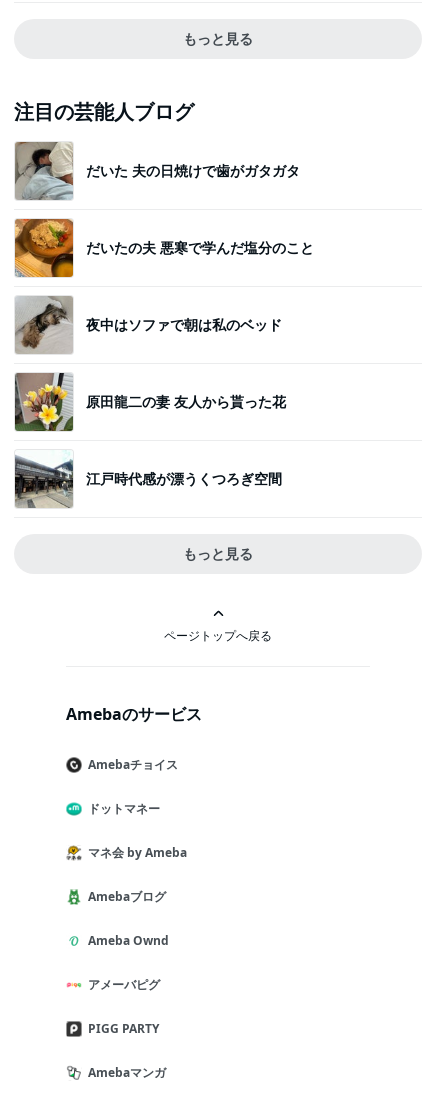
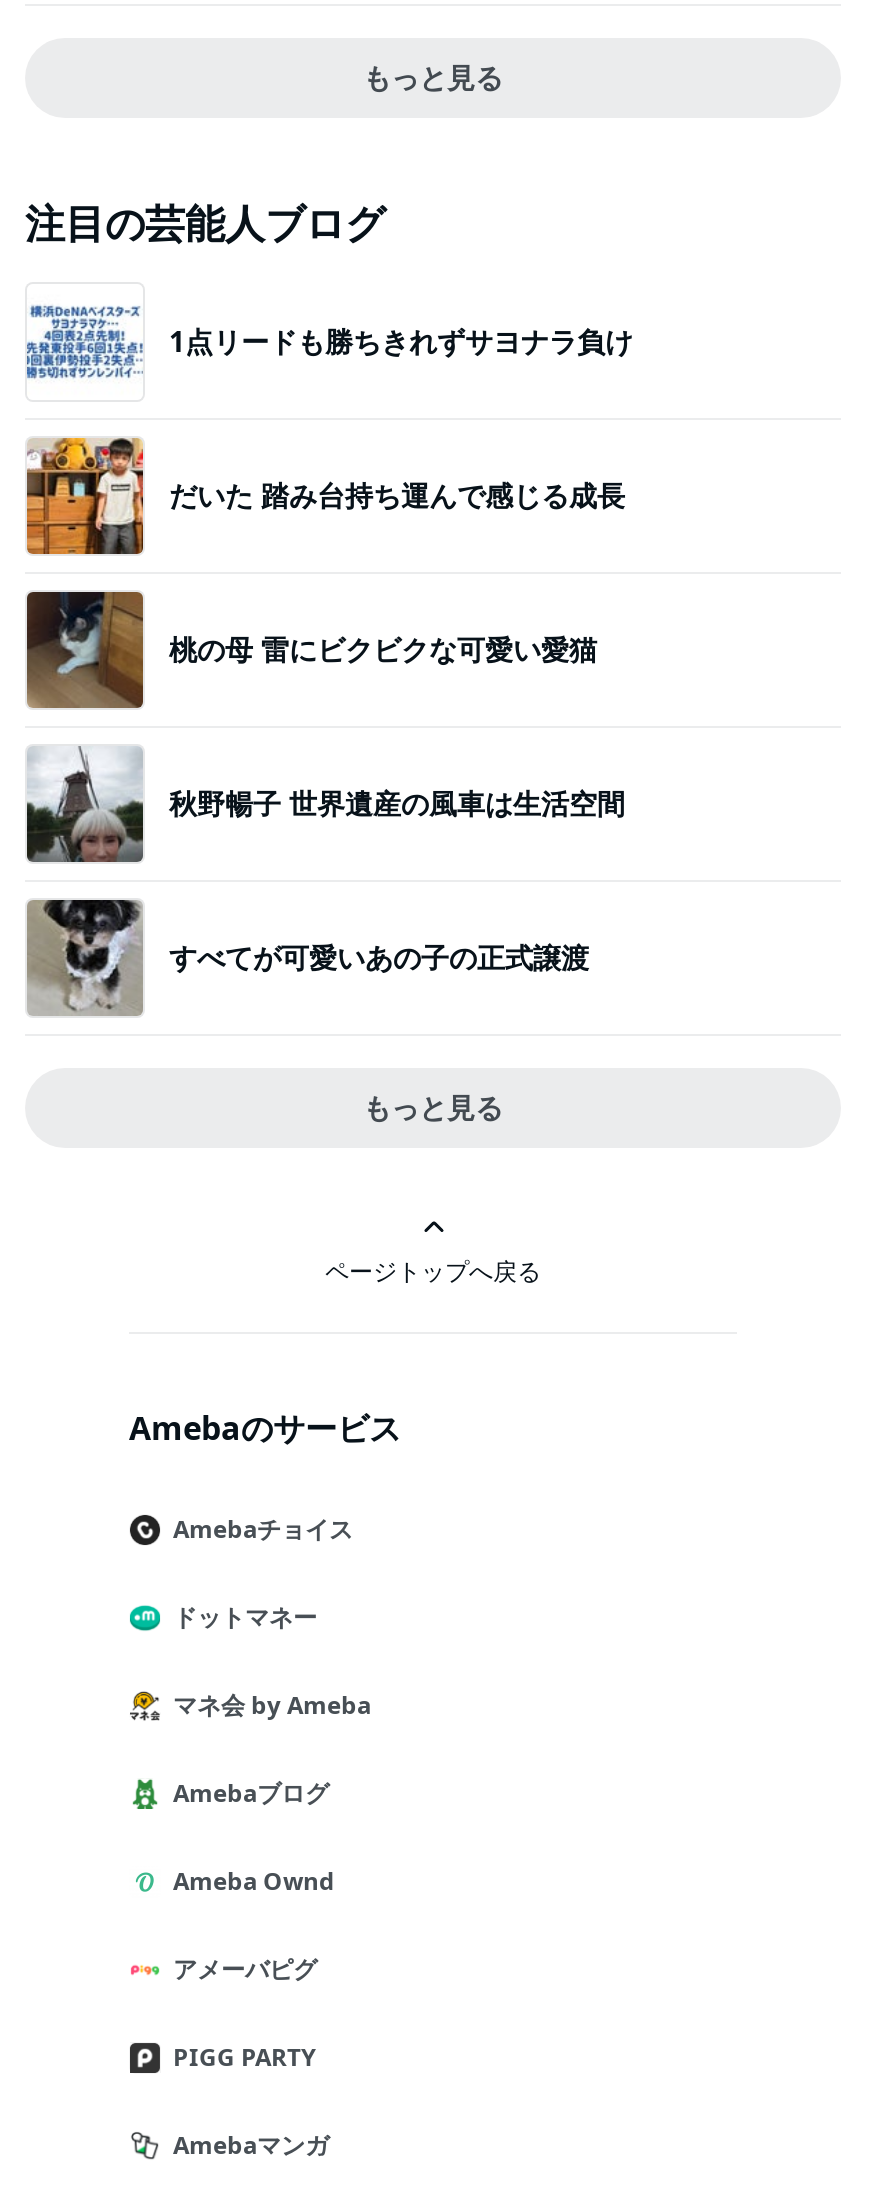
[14,141,300,201] [image] | だいた 夫の日焼けで歯がガタガタ -> [25,284,633,400] [image] | 1点リードも勝ちきれずサヨナラ負け
[14,218,314,278] [image] | だいたの夫 悪寒で学んだ塩分のこと -> [25,436,625,556] [image] | だいた 踏み台持ち運んで感じる成長
[14,295,282,353] [image] | 夜中はソファで朝は私のベッド -> [25,590,597,708] [image] | 桃の母 雷にビクビクな可愛い愛猫
[14,372,286,432] [image] | 原田龍二の妻 友人から貰った花 -> [27,746,625,862] [image] | 秋野暢子 世界遺産の風車は生活空間
[14,450,282,508] [image] | 江戸時代感が漂うくつろぎ空間 -> [25,898,589,1014] [image] | すべてが可愛いあの子の正式譲渡

